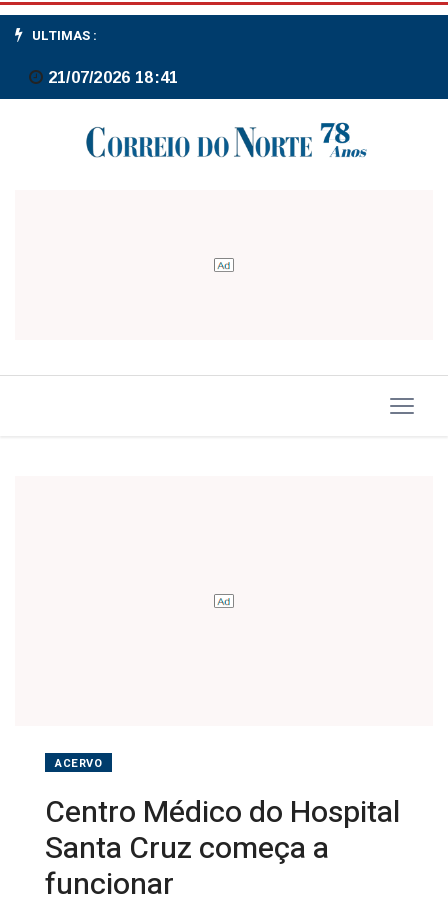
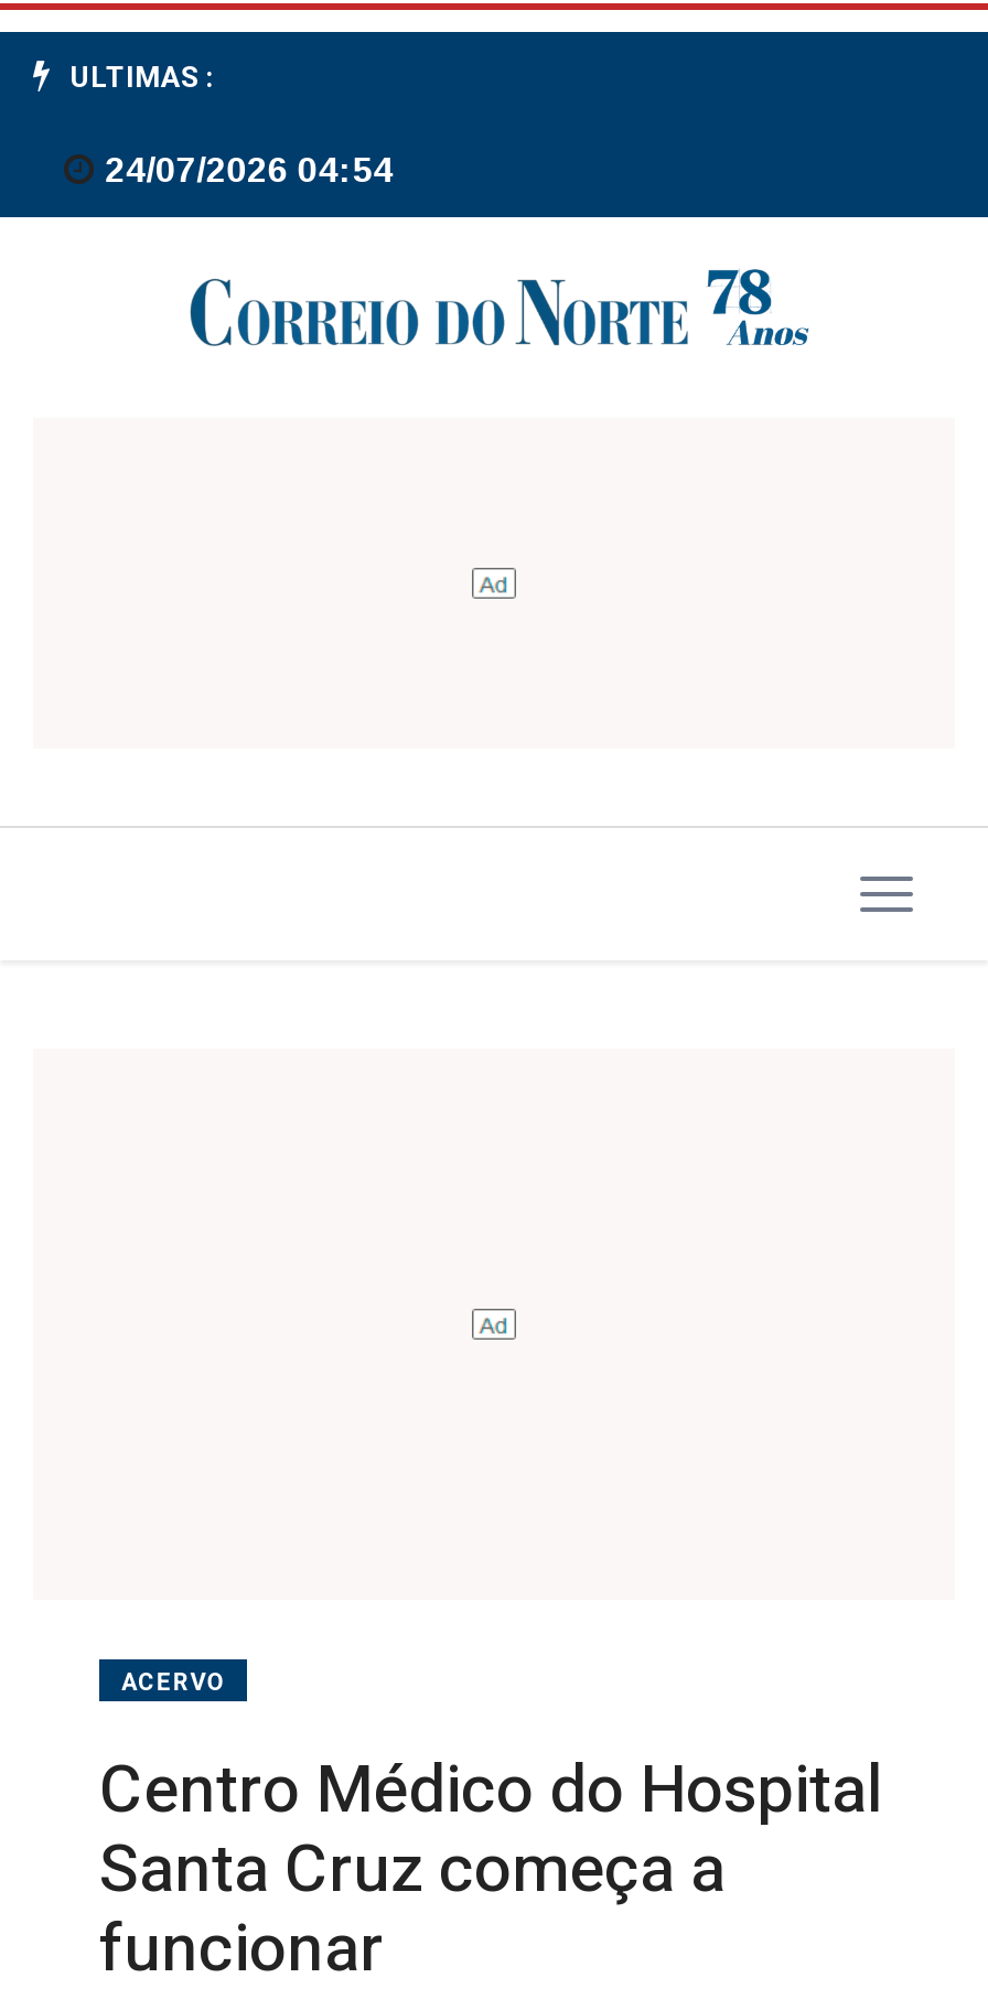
[43,69,178,86] 21/07/2026 18:41 -> [95,151,393,188] 24/07/2026 04:54

